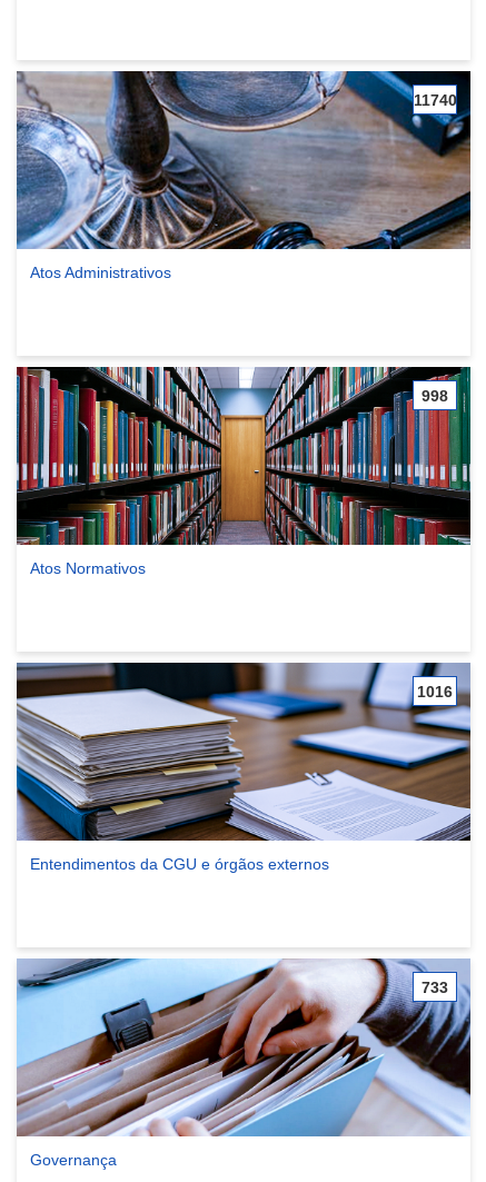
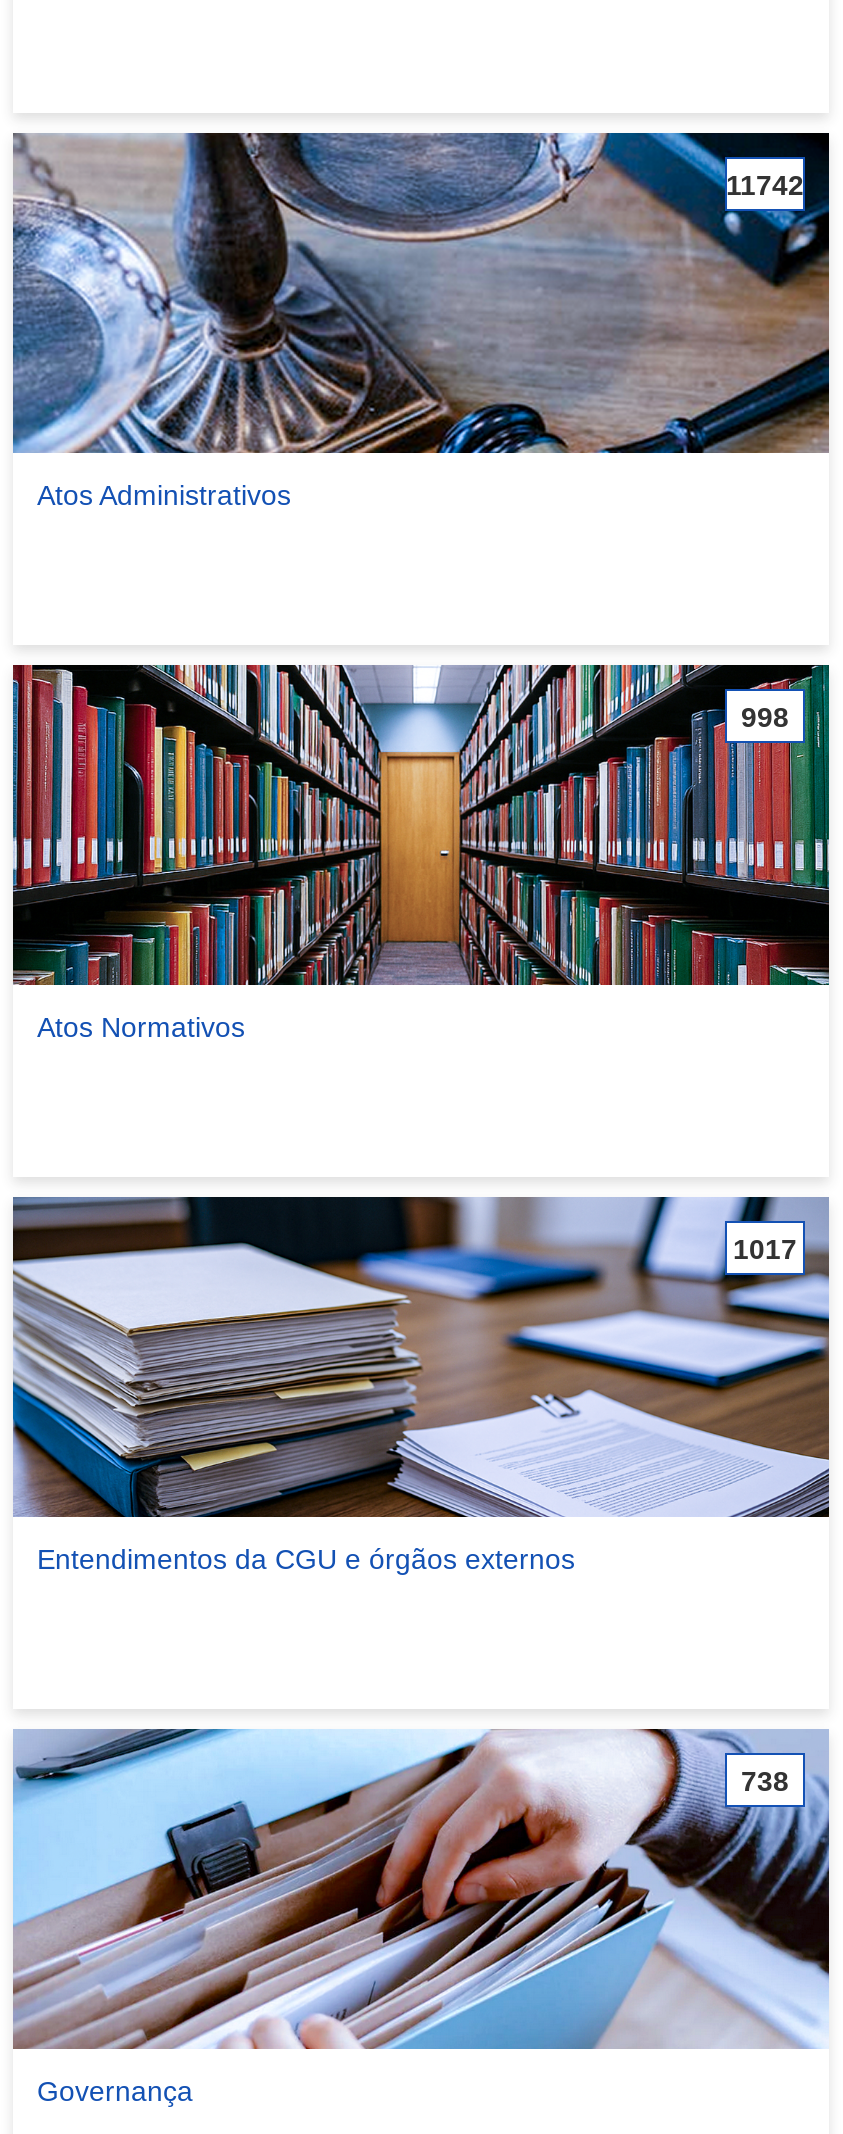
[413,91,457,108] 11740 -> [726,168,804,200] 11742
[417,682,453,700] 1016 -> [733,1232,797,1264] 1017
[421,978,448,996] 733 -> [741,1764,789,1796] 738

